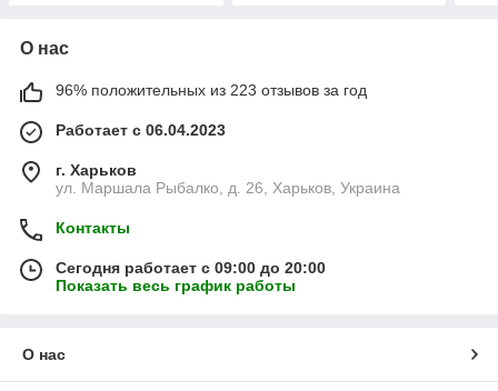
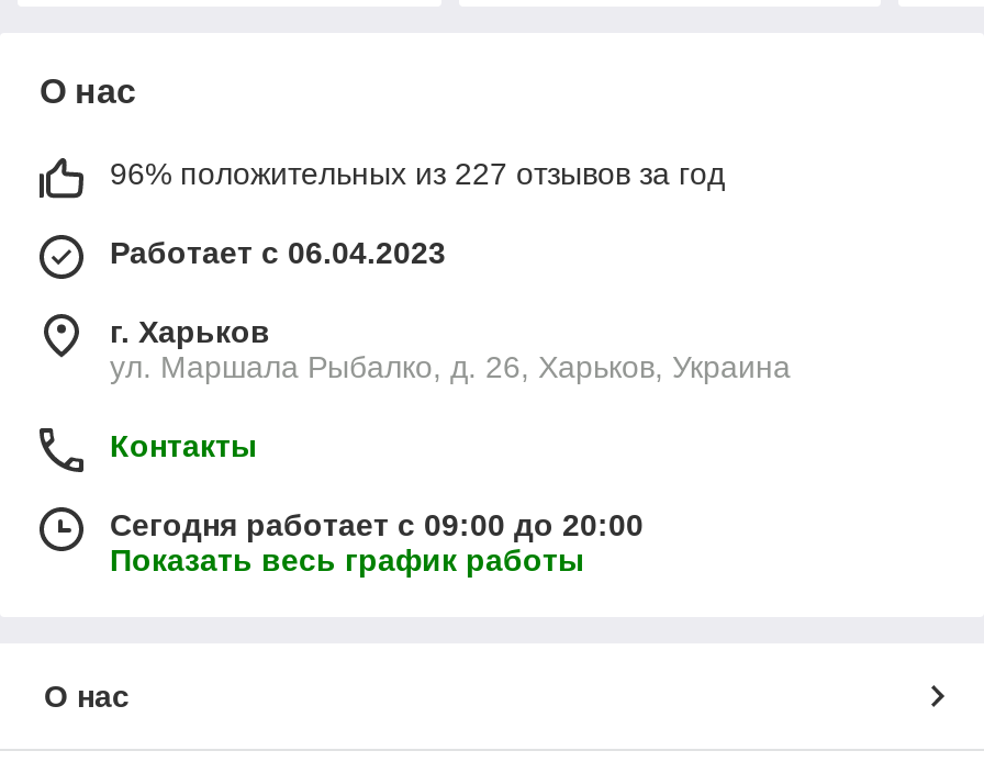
[56,82,367,99] 96% положительных из 223 отзывов за год -> [110,157,725,192] 96% положительных из 227 отзывов за год

